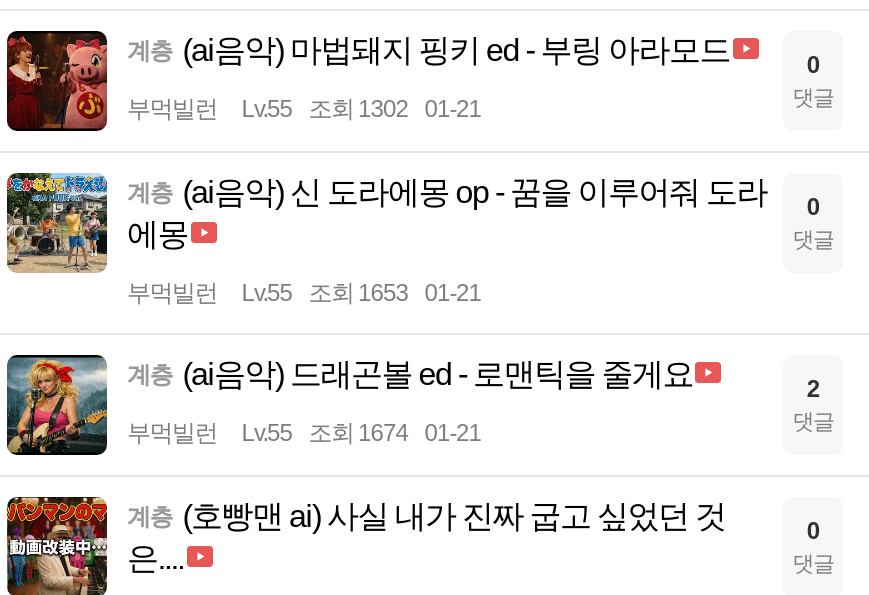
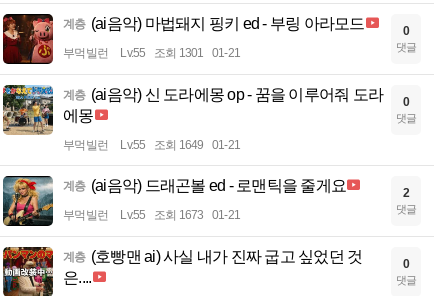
[127,95,481,123] 부먹빌런 Lv.55 조회 1302 01-21 -> [63,46,240,60] 부먹빌런 Lv.55 조회 1301 01-21
[127,279,481,307] 부먹빌런 Lv.55 조회 1653 01-21 -> [63,138,240,152] 부먹빌런 Lv.55 조회 1649 01-21
[127,419,481,447] 부먹빌런 Lv.55 조회 1674 01-21 -> [63,208,240,222] 부먹빌런 Lv.55 조회 1673 01-21

